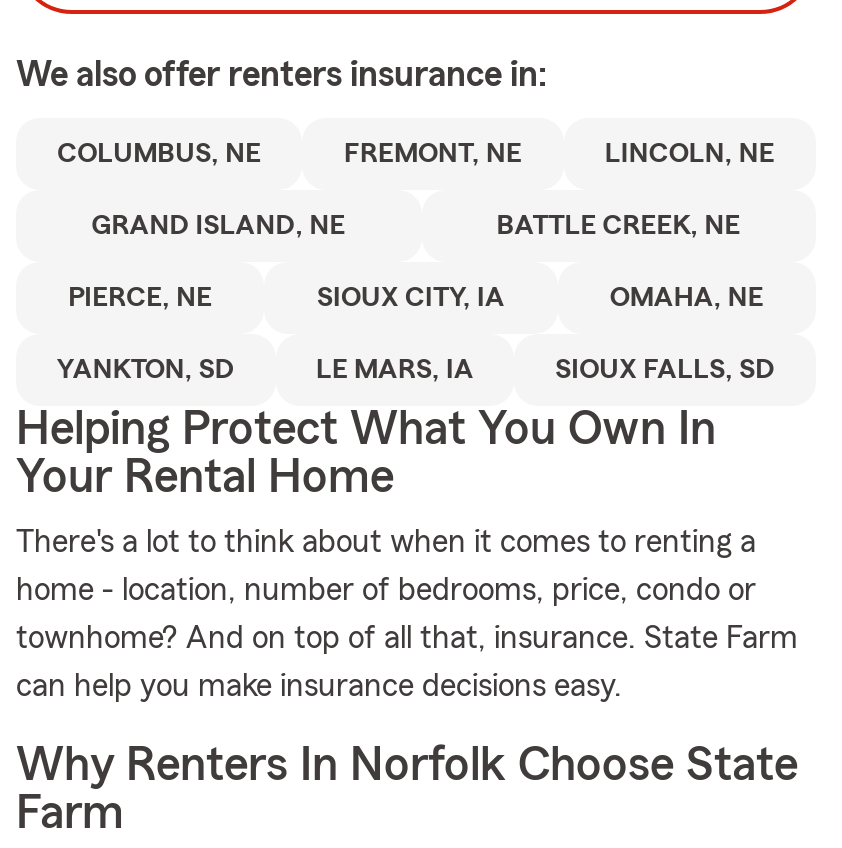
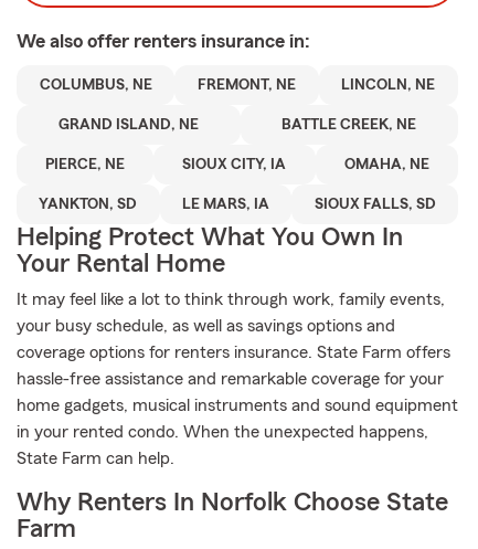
[16,526,798,702] There's a lot to think about when it comes to renting a | home - location, number of bedrooms, price, condo or | townhome? And on top of all that, insurance. State Farm | can help you make insurance decisions easy. -> [17,291,458,467] It may feel like a lot to think through work, family events, | your busy schedule, as well as savings options and | coverage options for renters insurance. State Farm offers | hassle-free assistance and remarkable coverage for your | home gadgets, musical instruments and sound equipment | in your rented condo. When the unexpected happens, | State Farm can help.

